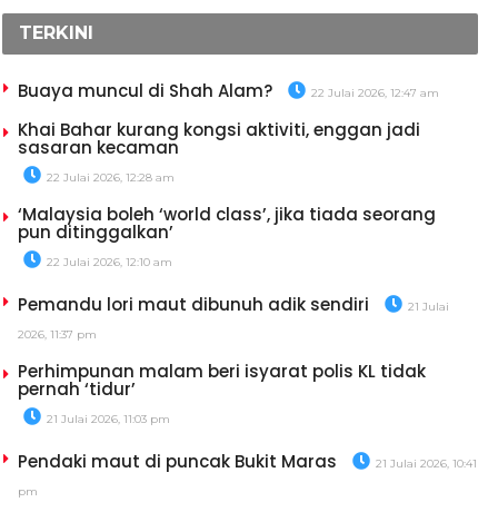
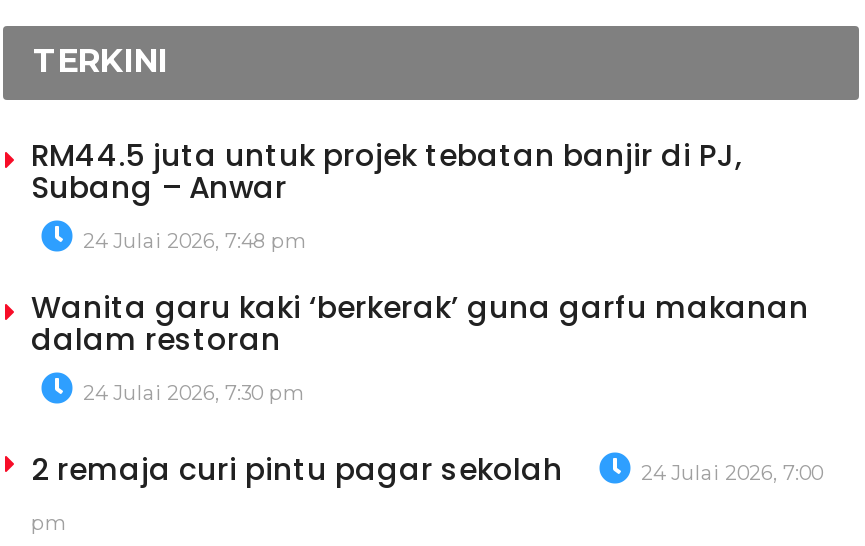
[18,79,477,473] Buaya muncul di Shah Alam? | 22 Julai 2026, 12:47 am | Khai Bahar kurang kongsi aktiviti, enggan jadi | sasaran kecaman | 22 Julai 2026, 12:28 am | ‘Malaysia boleh ‘world class’, jika tiada seorang | pun ditinggalkan’ | 22 Julai 2026, 12:10 am | Pemandu lori maut dibunuh adik sendiri | 21 Julai | 2026, 11:37 pm | Perhimpunan malam beri isyarat polis KL tidak | pernah ‘tidur’ | 21 Julai 2026, 11:03 pm | Pendaki maut di puncak Bukit Maras | 21 Julai 2026, 10:41 -> [31,134,823,490] RM44.5 juta untuk projek tebatan banjir di PJ, | Subang – Anwar | 24 Julai 2026, 7:48 pm | Wanita garu kaki ‘berkerak’ guna garfu makanan | dalam restoran | 24 Julai 2026, 7:30 pm | 2 remaja curi pintu pagar sekolah | 24 Julai 2026, 7:00

